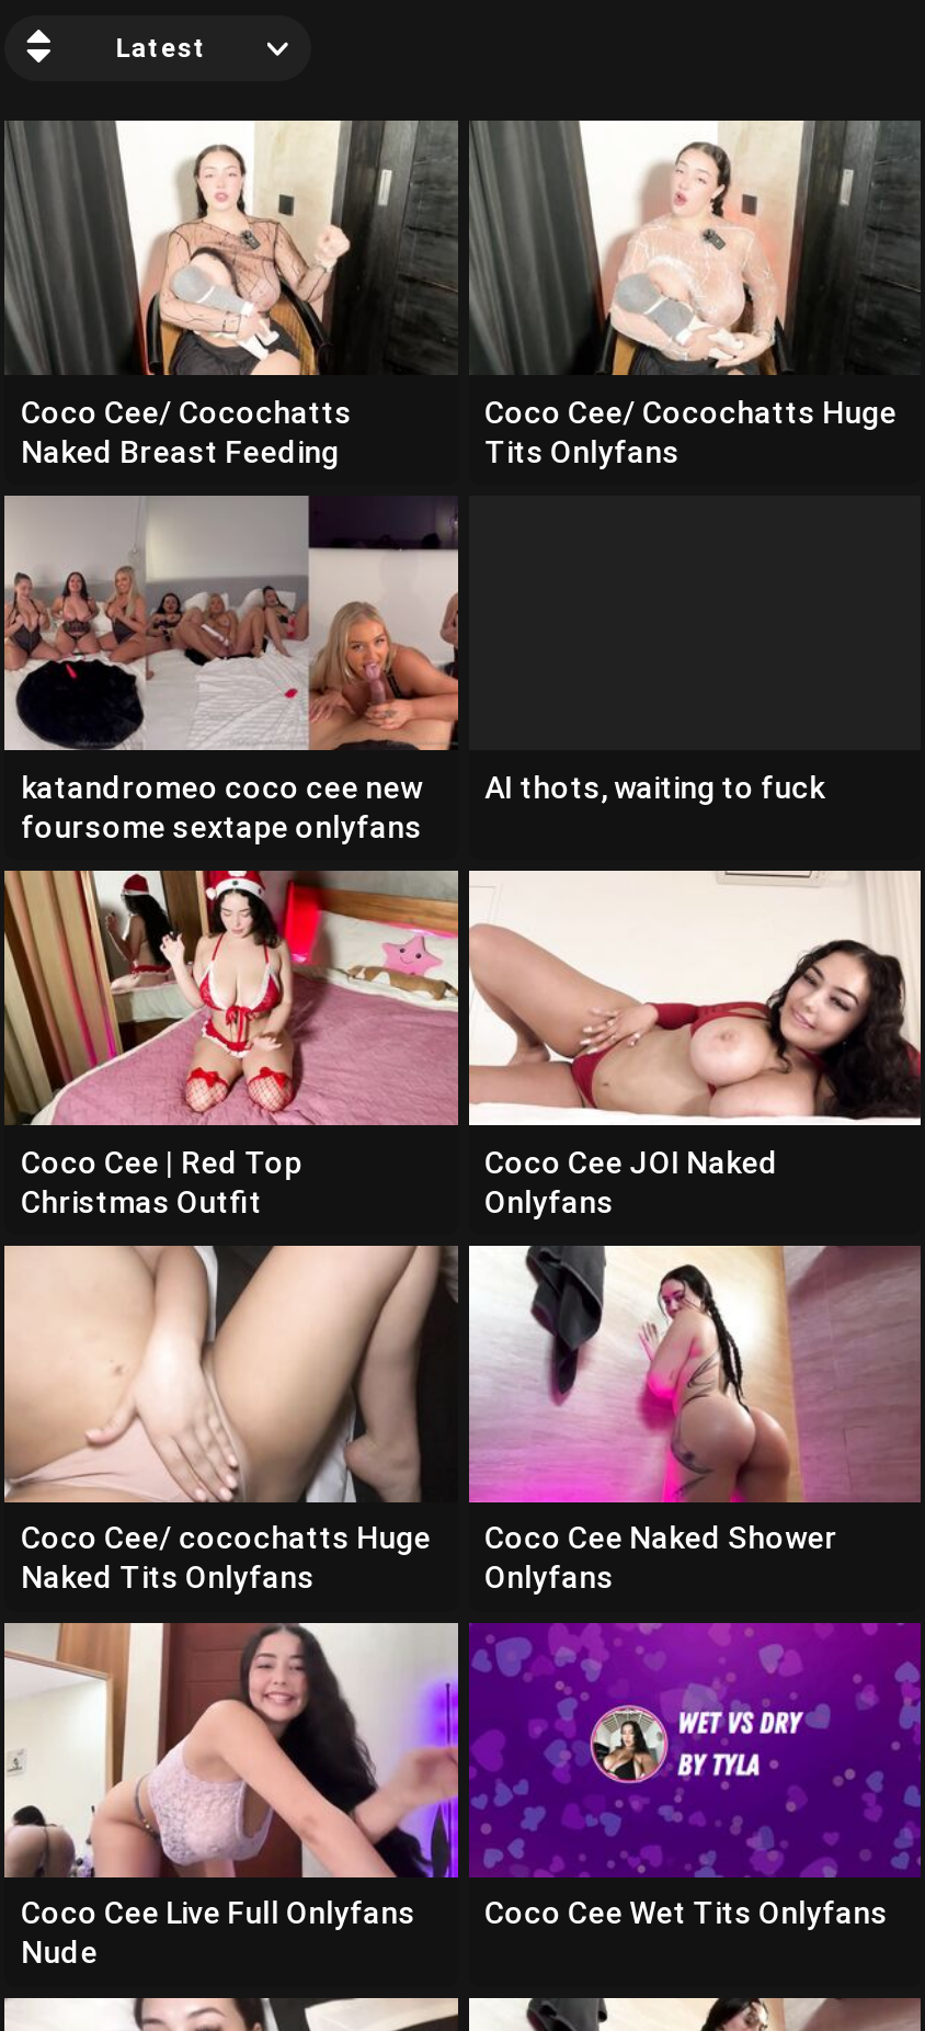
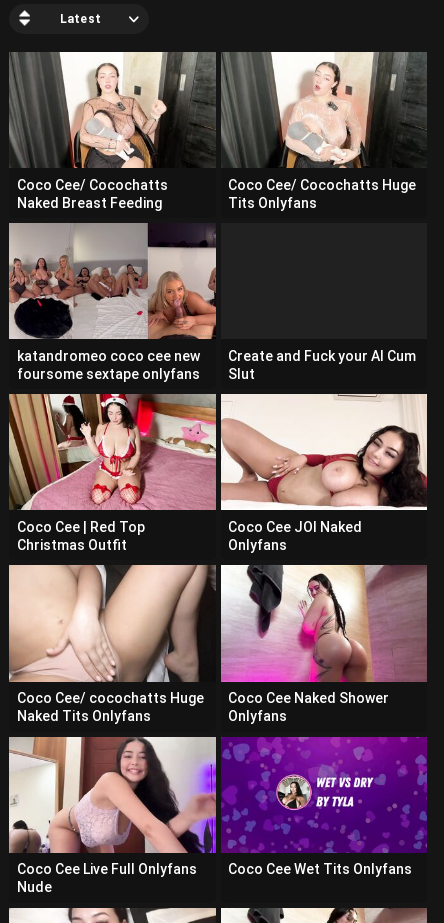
[485,769,824,805] AI thots, waiting to fuck -> [228,348,416,382] Create and Fuck your AI Cum | Slut

